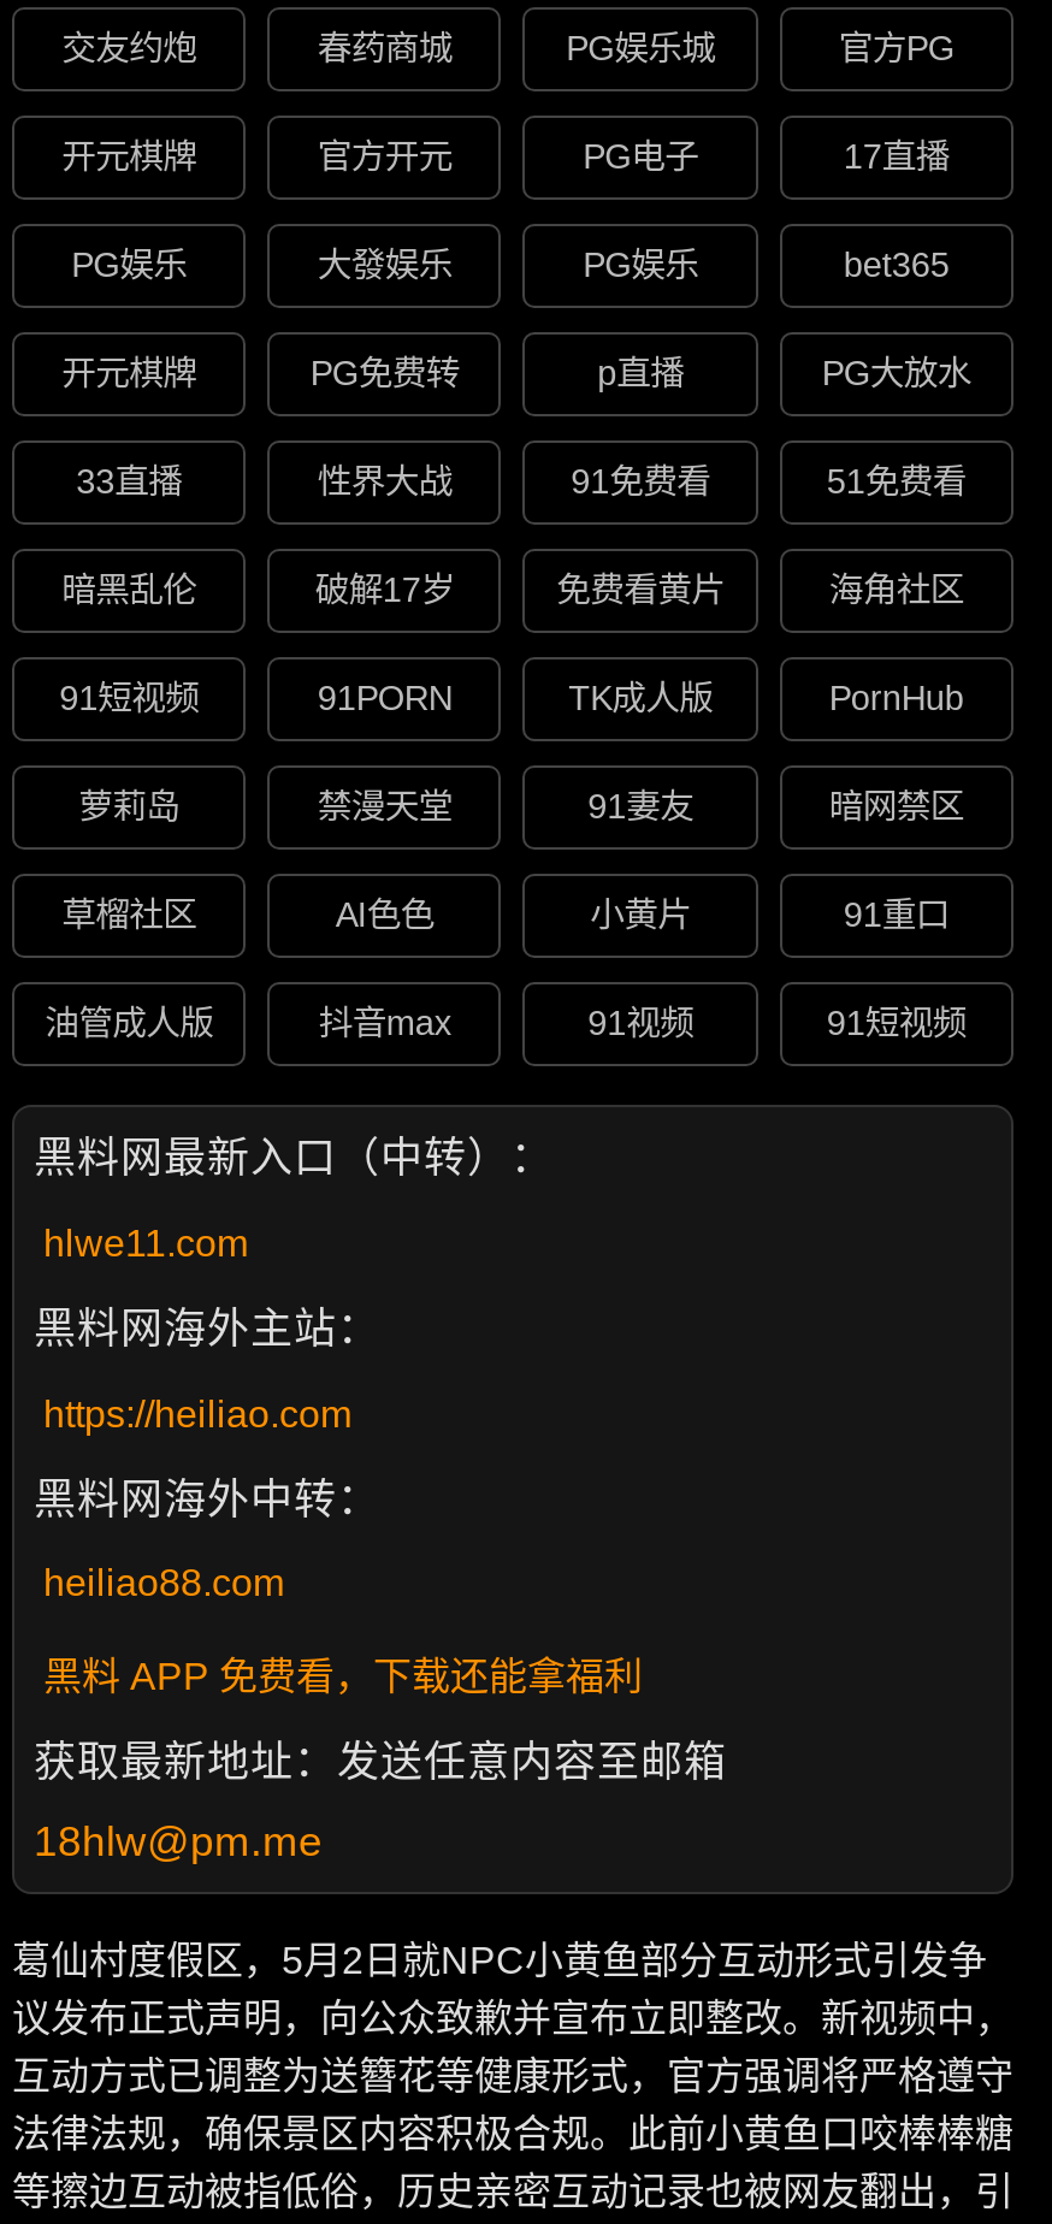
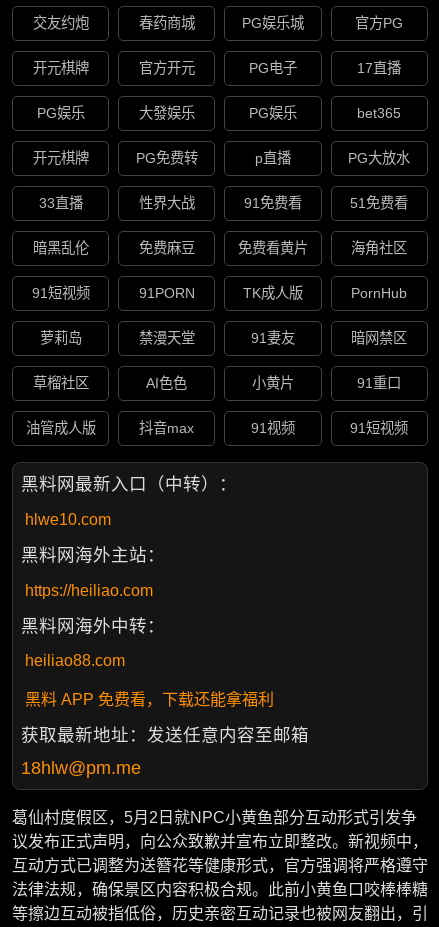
[315,571,455,610] 破解17岁 -> [139,240,195,256] 免费麻豆
[43,1222,248,1263] hlwe11.com -> [25,511,111,528] hlwe10.com

